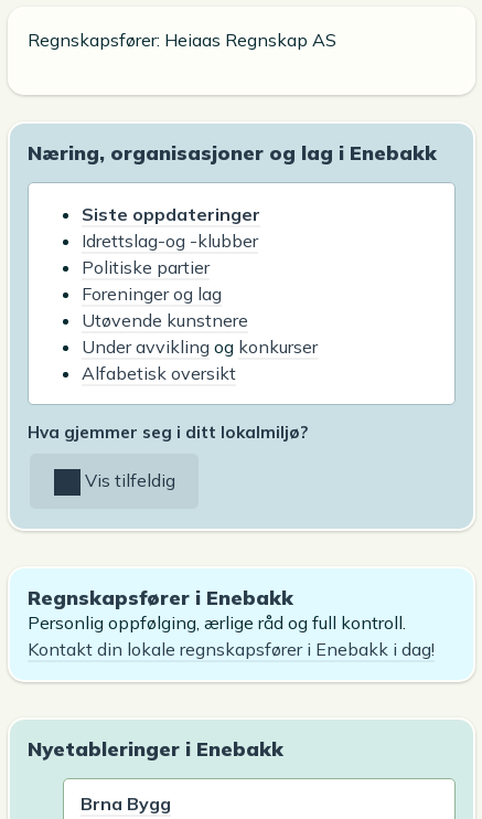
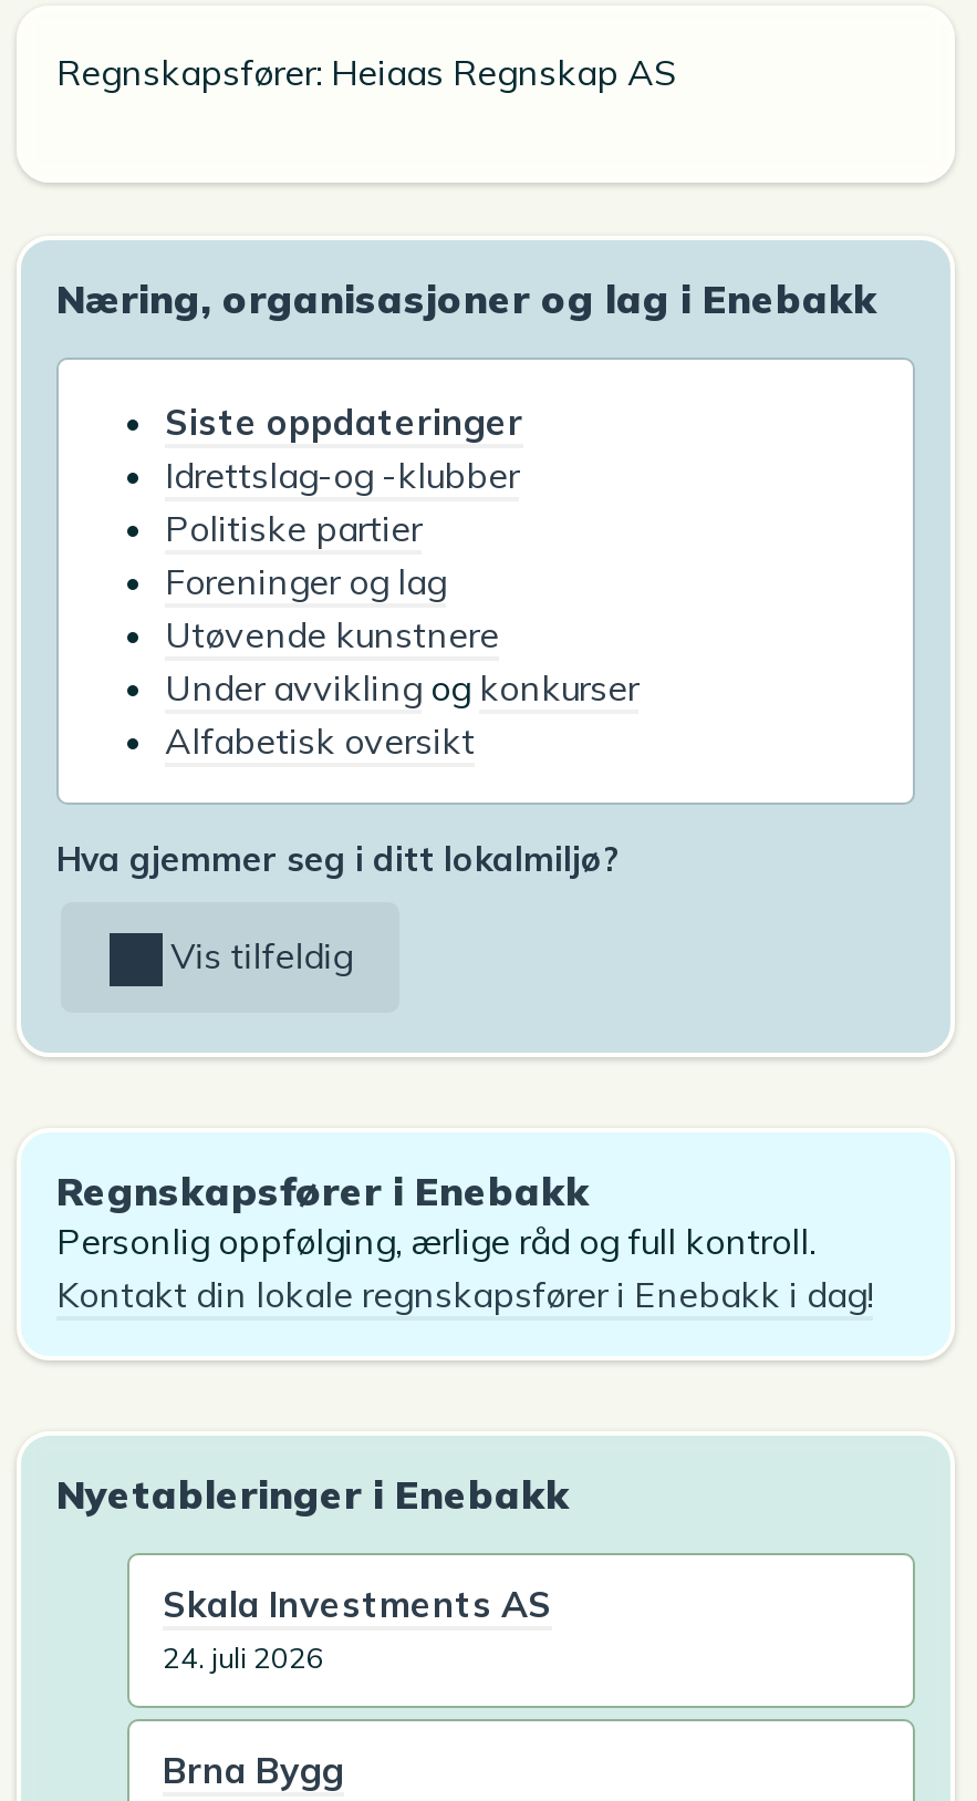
none -> [163,1582,552,1675] Skala Investments AS | 24. juli 2026

